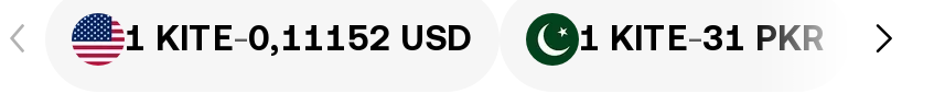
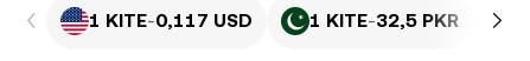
[125,17,473,59] 1 KITE-0,11152 USD -> [89,9,253,32] 1 KITE-0,117 USD
[579,17,824,59] 1 KITE-31 PKR -> [309,9,459,32] 1 KITE-32,5 PKR

